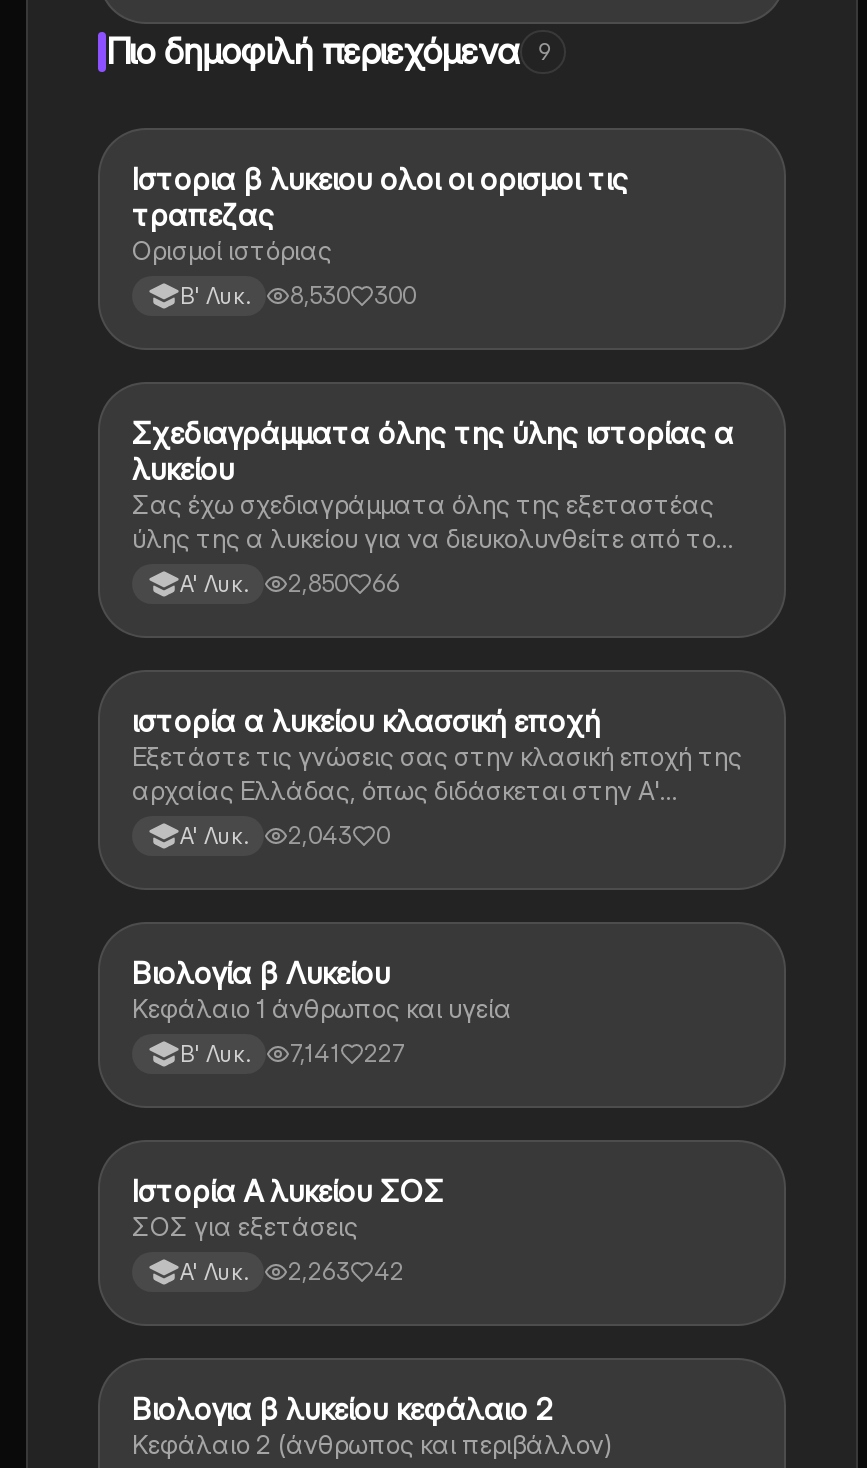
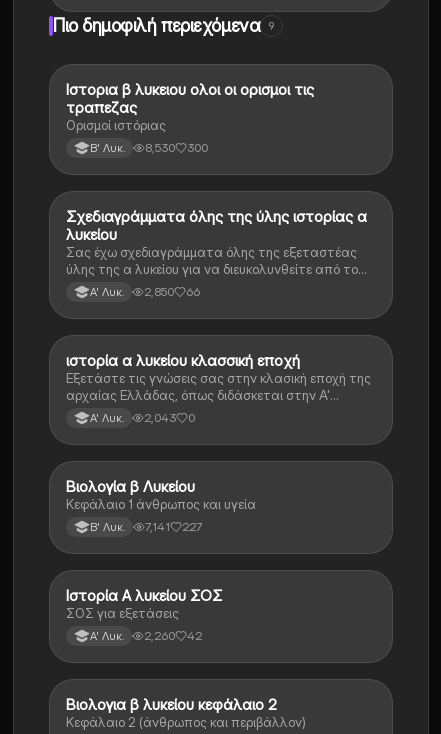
[180,1256,404,1286] Α' Λυκ. 2,263 42 -> [90,628,202,643] Α' Λυκ. 2,260 42

